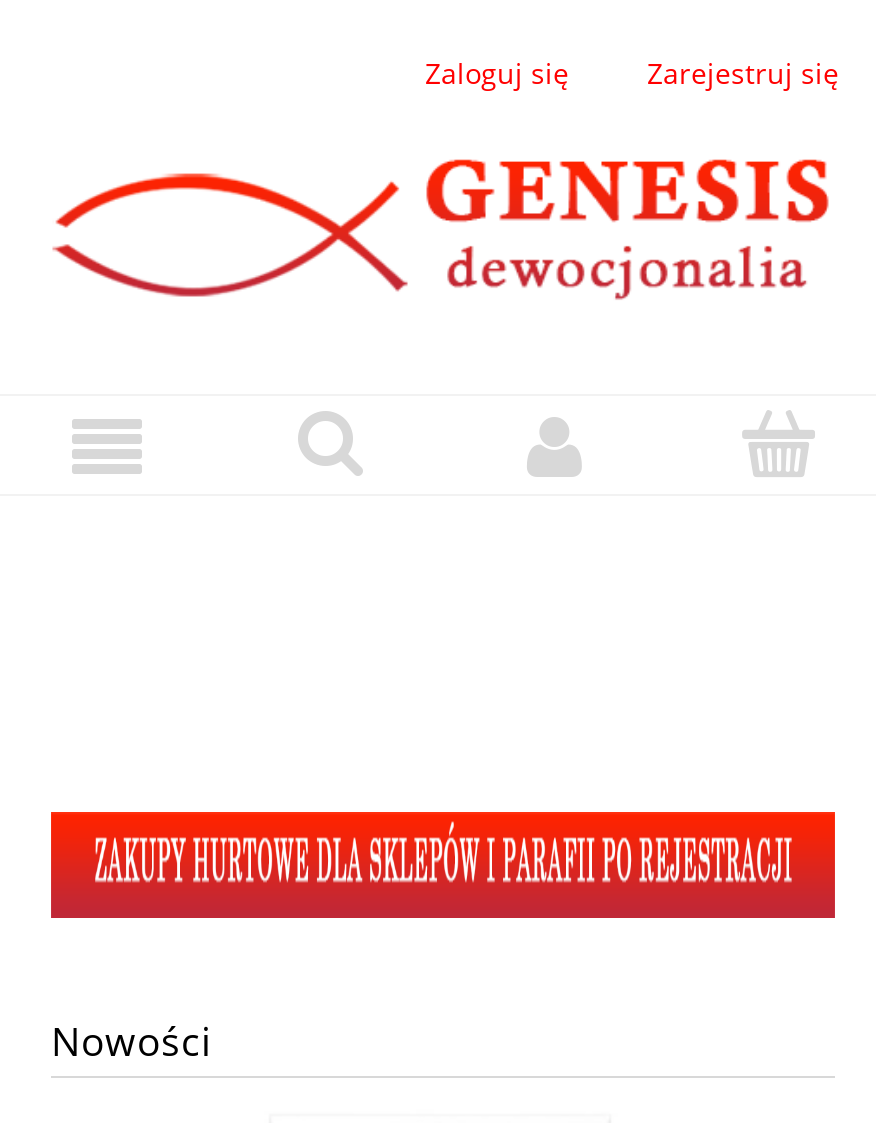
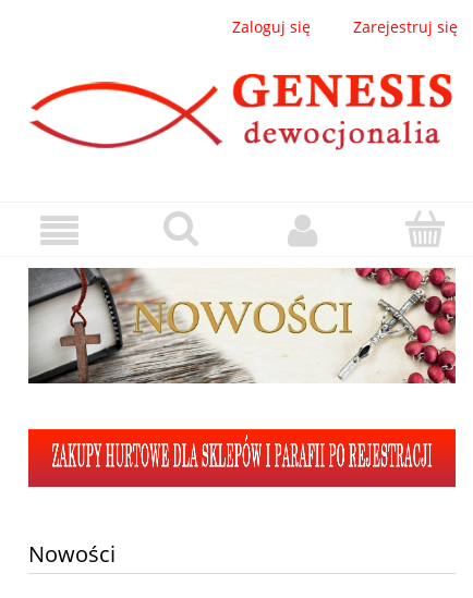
none -> [27,267,457,385] [image]

